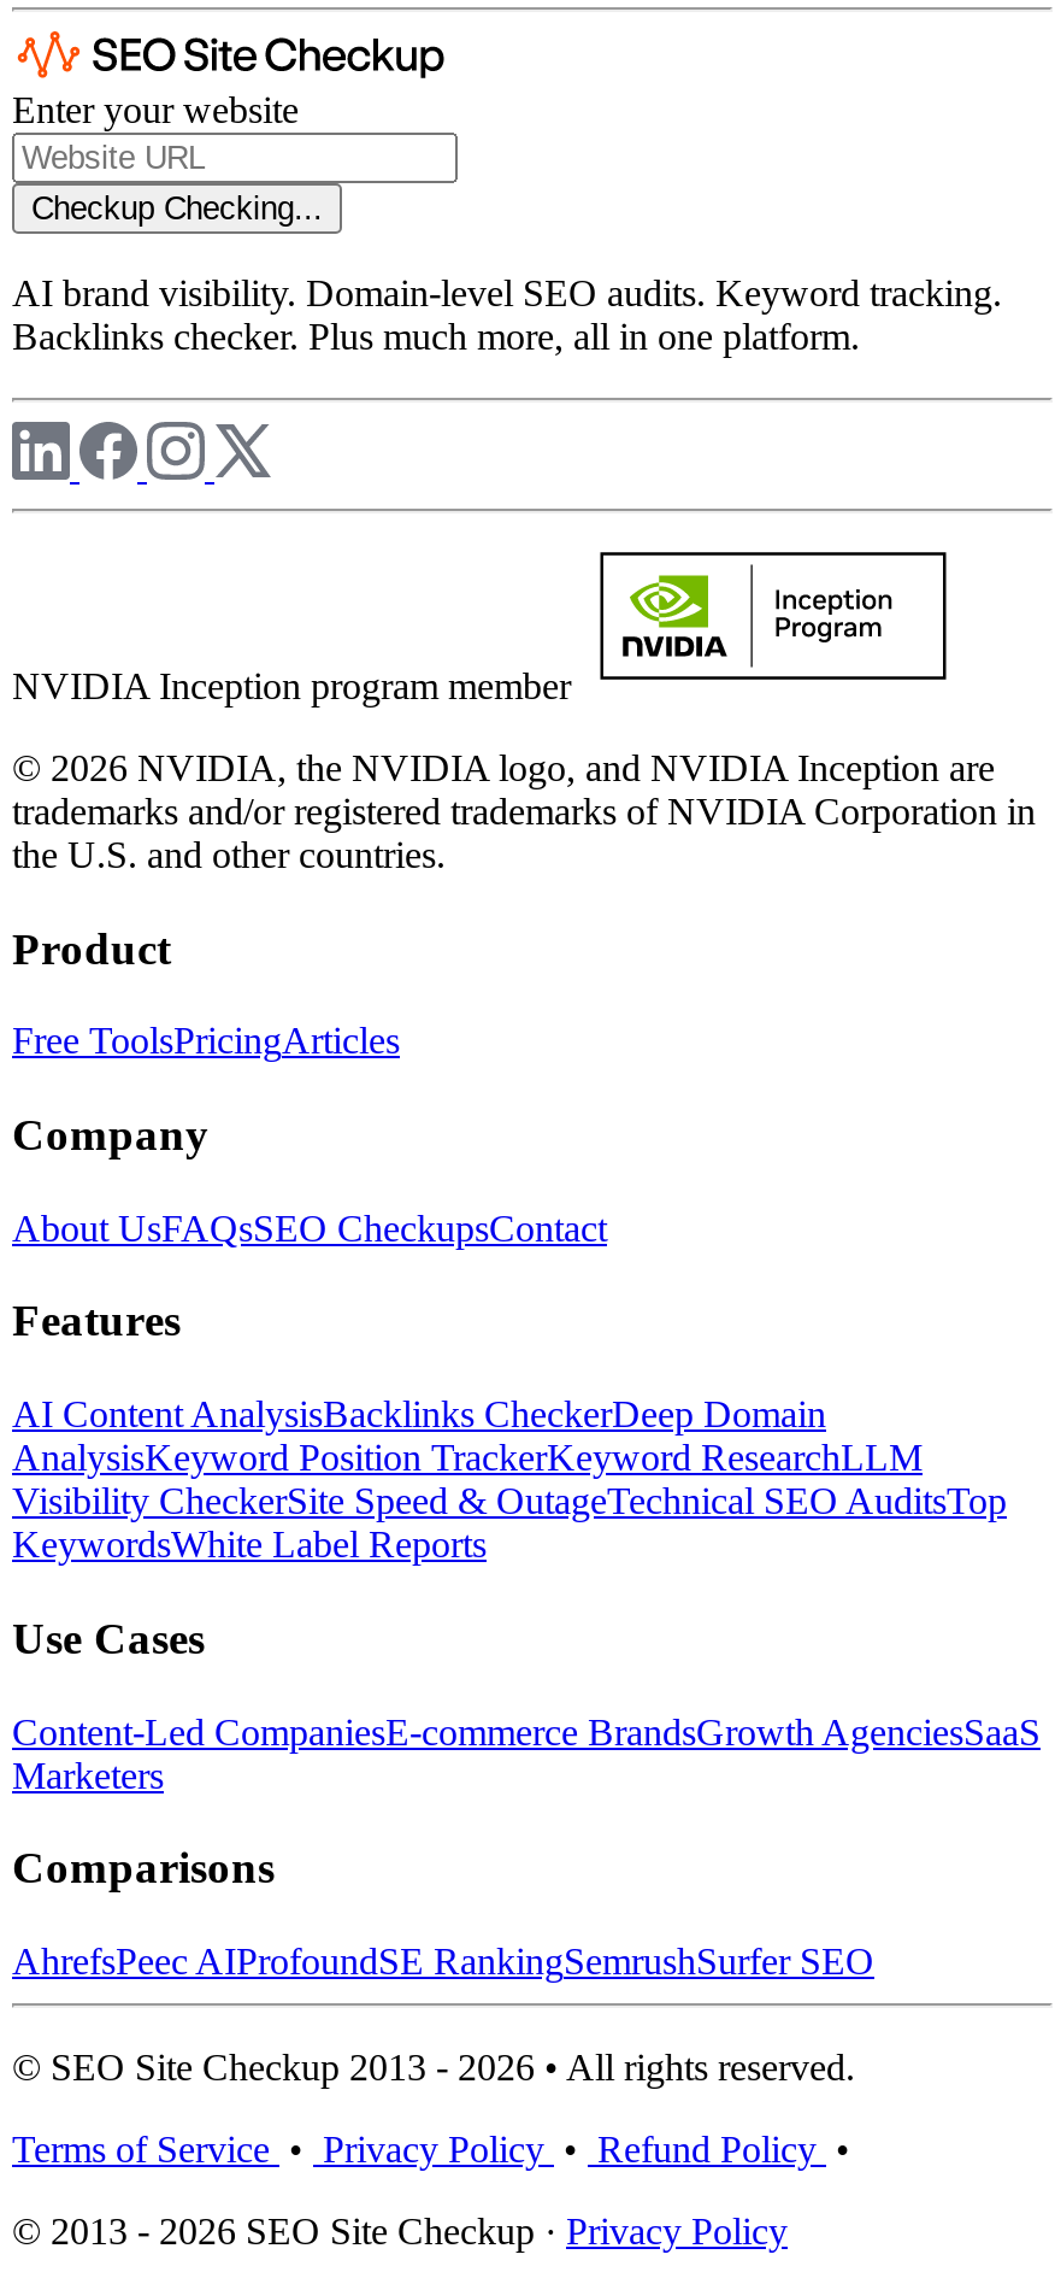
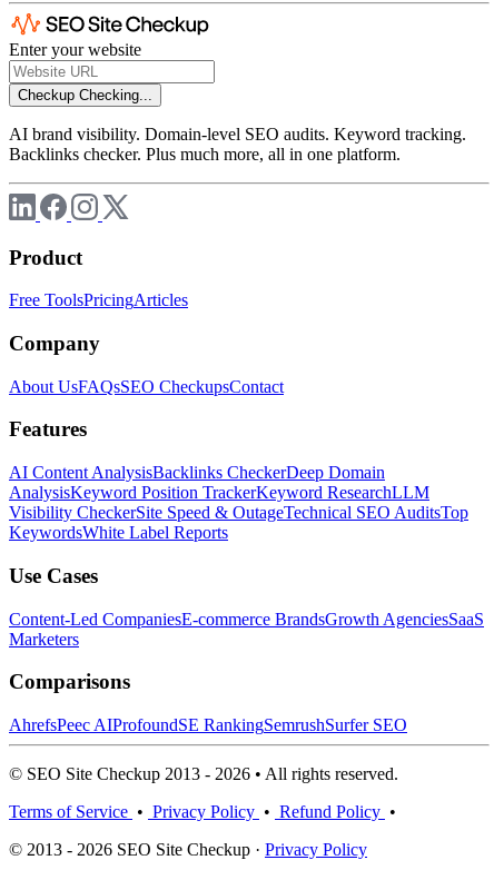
[12,550,1036,875] [image] | NVIDIA Inception program member | © 2026 NVIDIA, the NVIDIA logo, and NVIDIA Inception are | trademarks and/or registered trademarks of NVIDIA Corporation in | the U.S. and other countries. -> none

